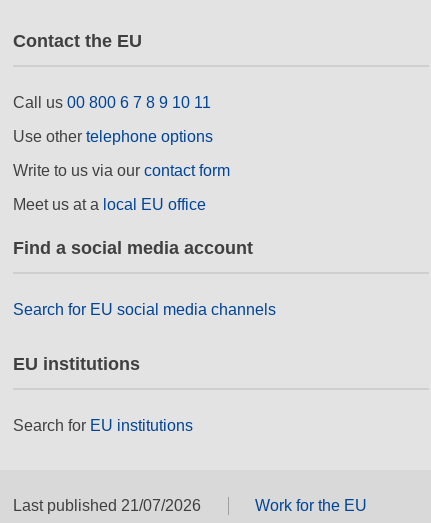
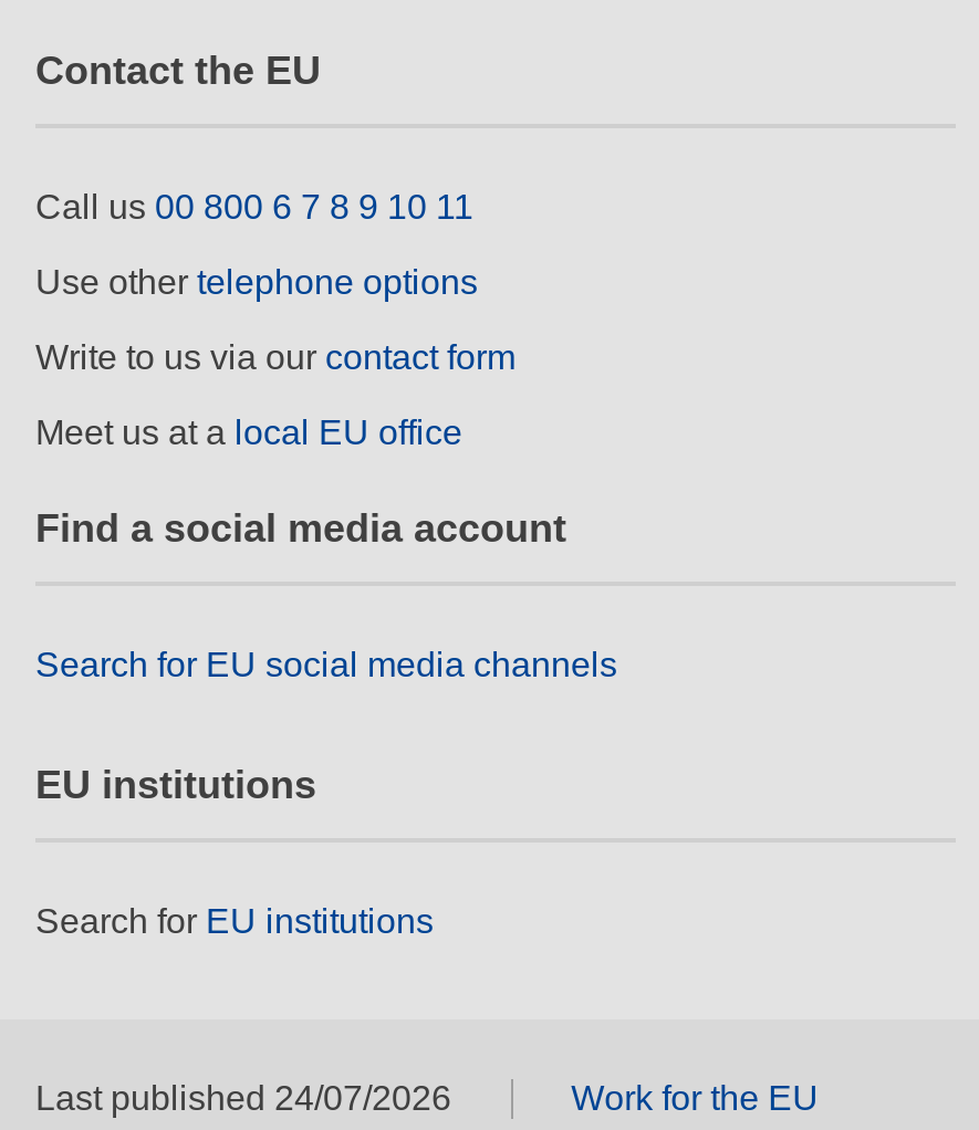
[13,497,201,514] Last published 21/07/2026 -> [35,1079,451,1117] Last published 24/07/2026

